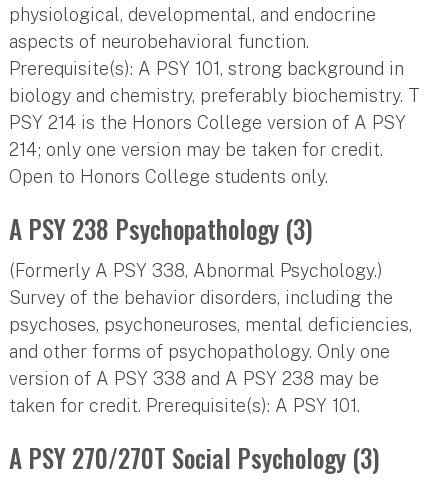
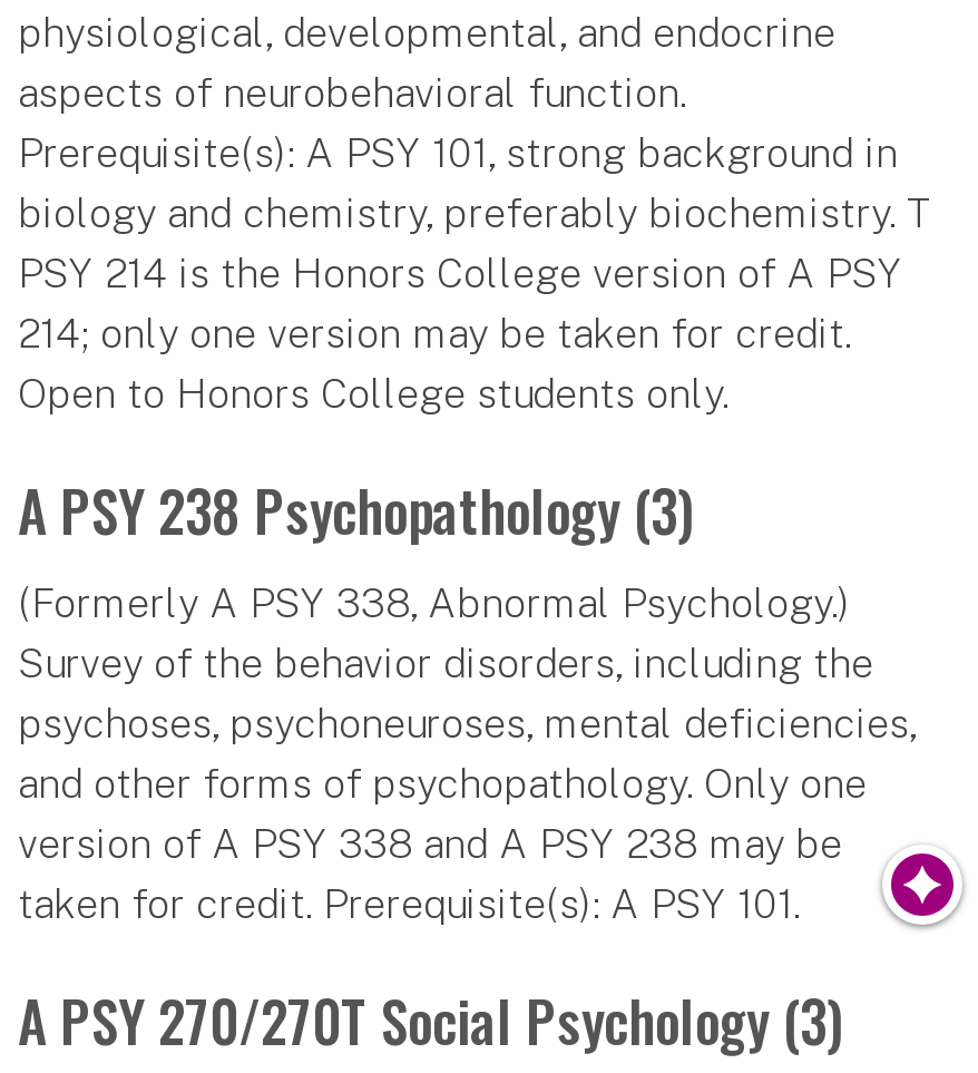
none -> [878,851,967,931] [image]

